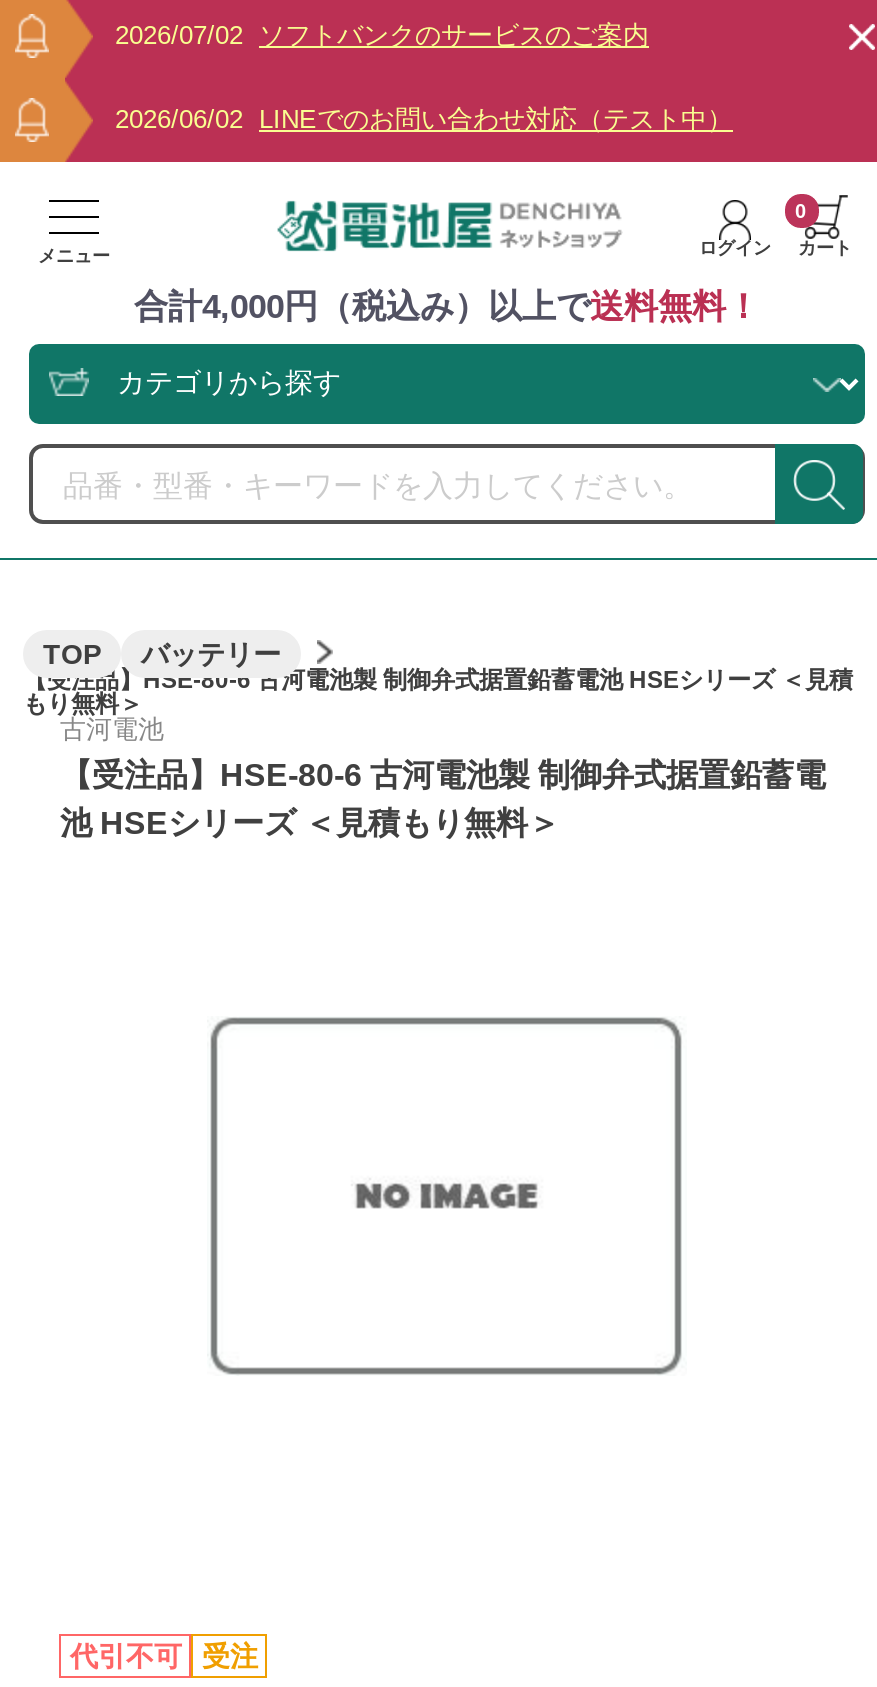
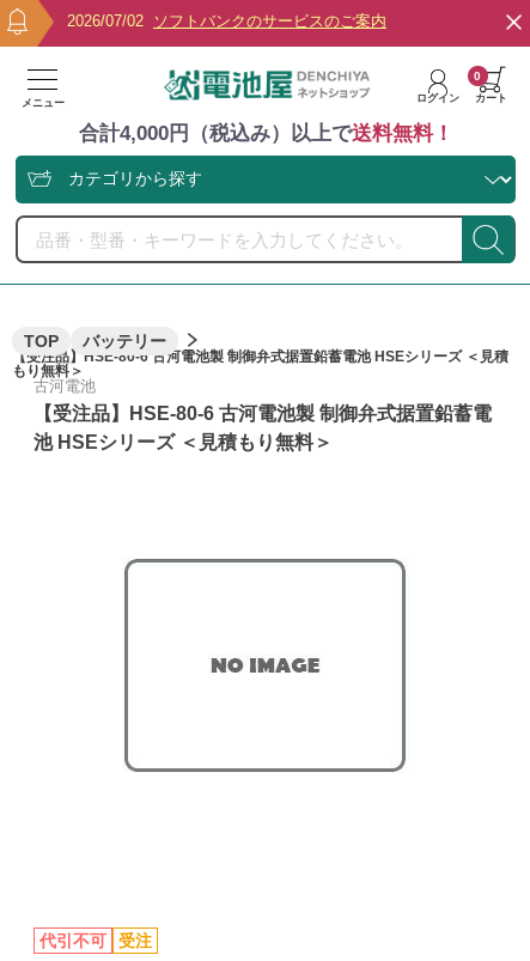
[115,104,733,134] 2026/06/02 LINEでのお問い合わせ対応（テスト中） -> none

